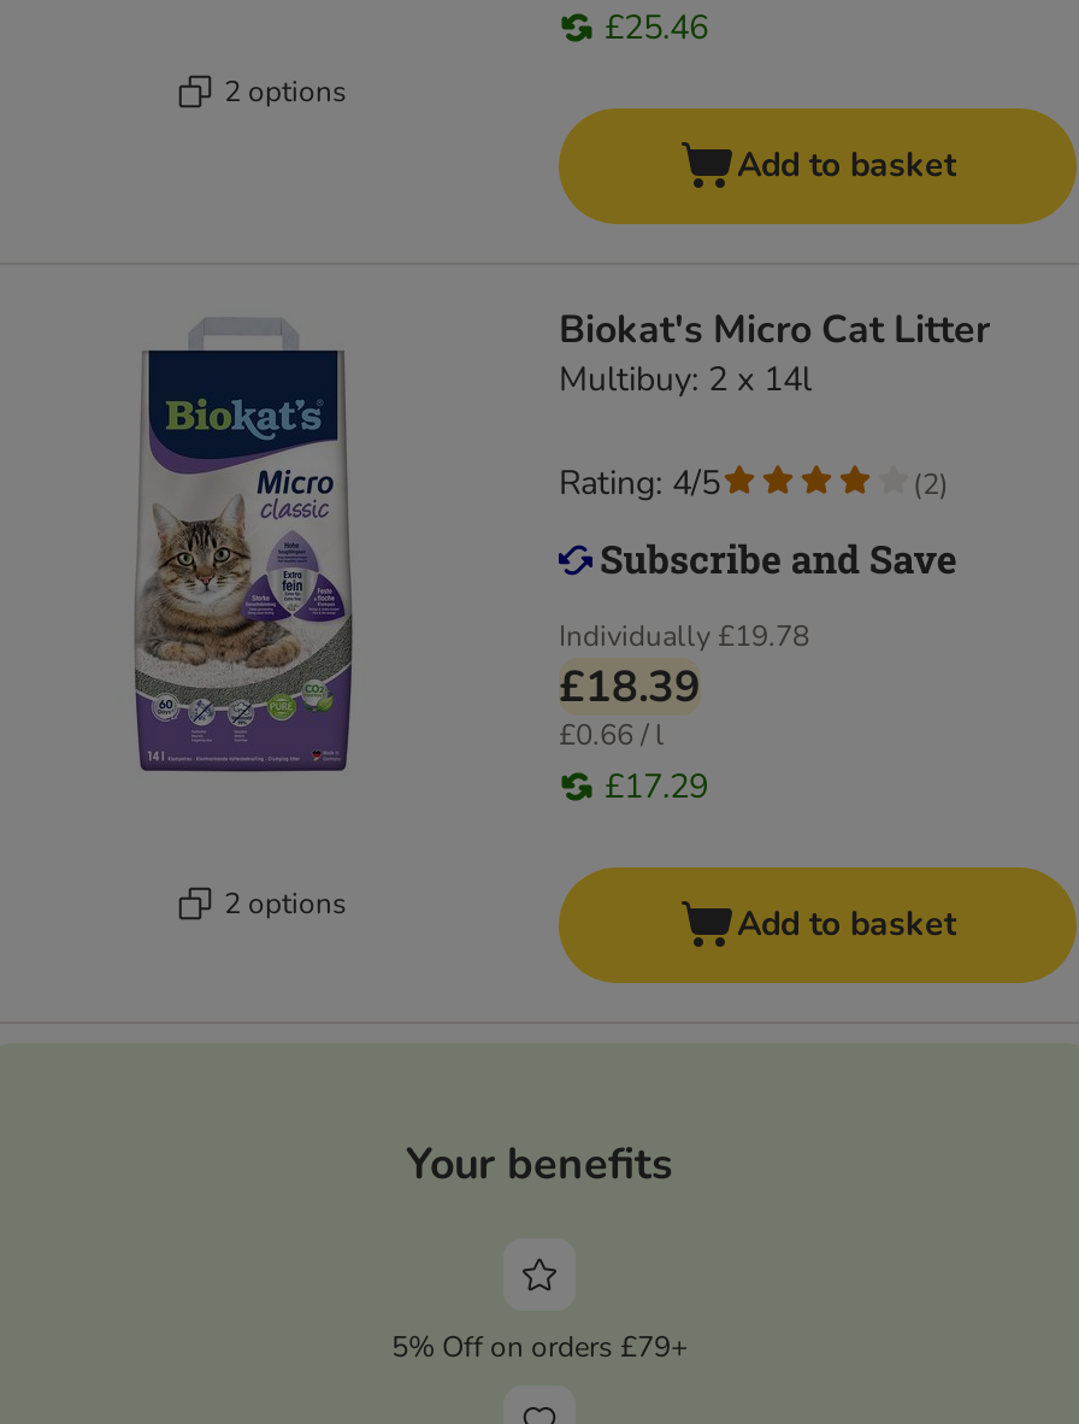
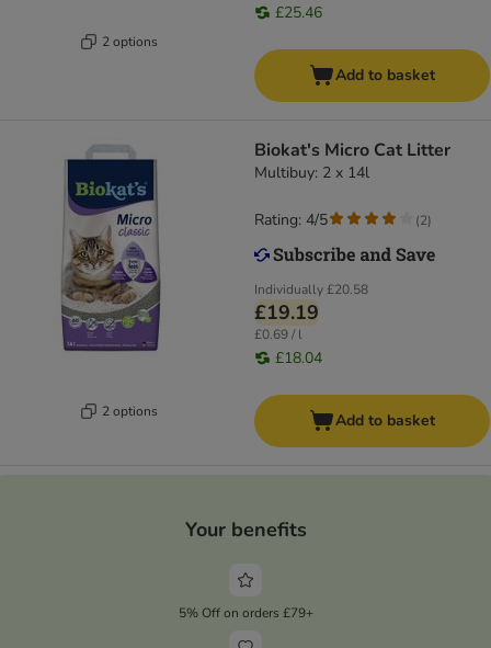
[559,617,809,656] Individually £19.78 -> [254,281,368,298] Individually £20.58
[559,658,701,716] £18.39 -> [254,299,319,326] £19.19
[559,716,665,754] £0.66 / l -> [254,326,302,343] £0.69 / l
[605,764,708,810] £17.29 -> [275,348,322,369] £18.04

